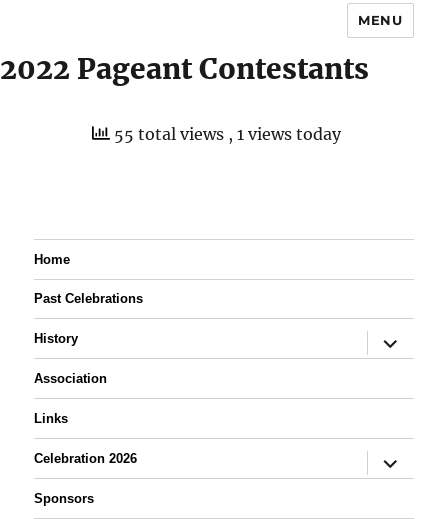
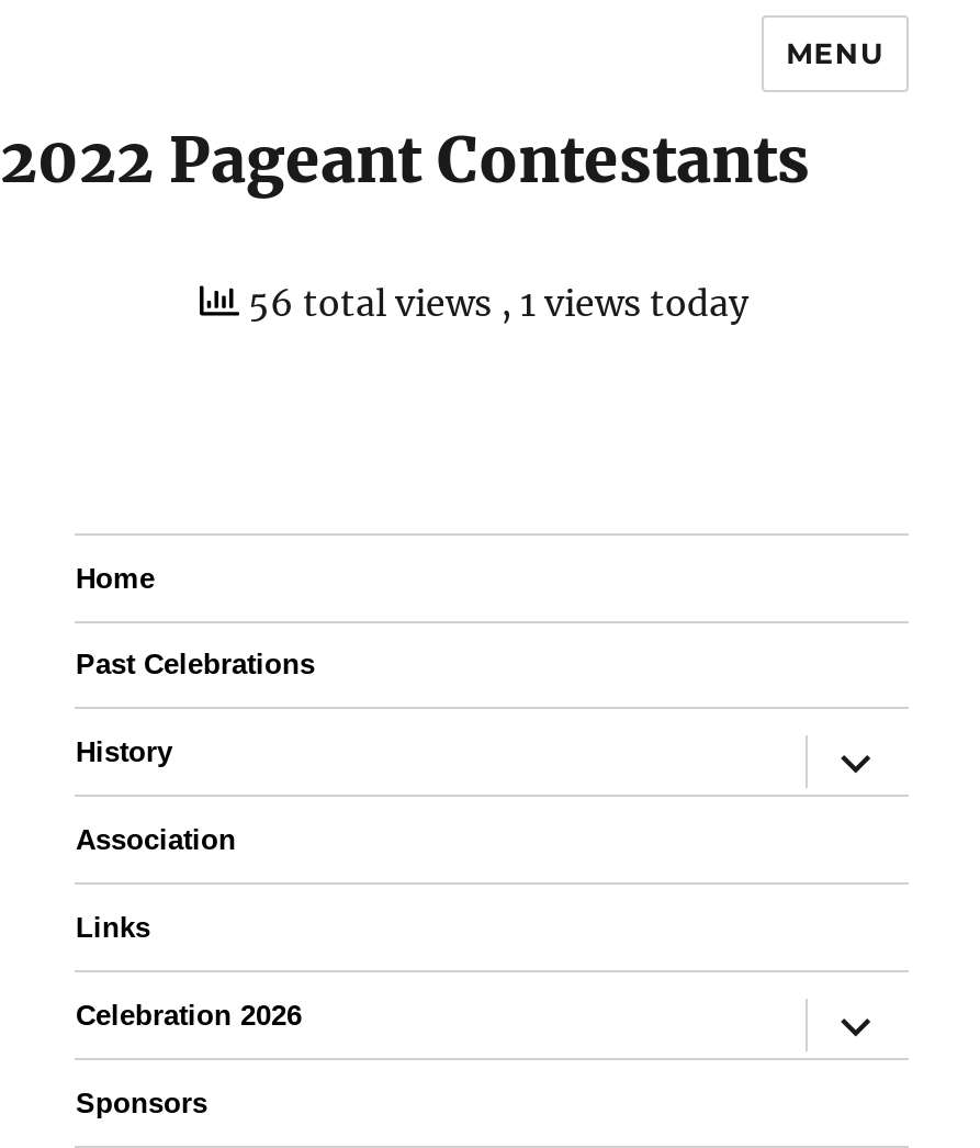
[109,124,340,144] 55 total views, 1 views today -> [239,281,748,325] 56 total views, 1 views today

